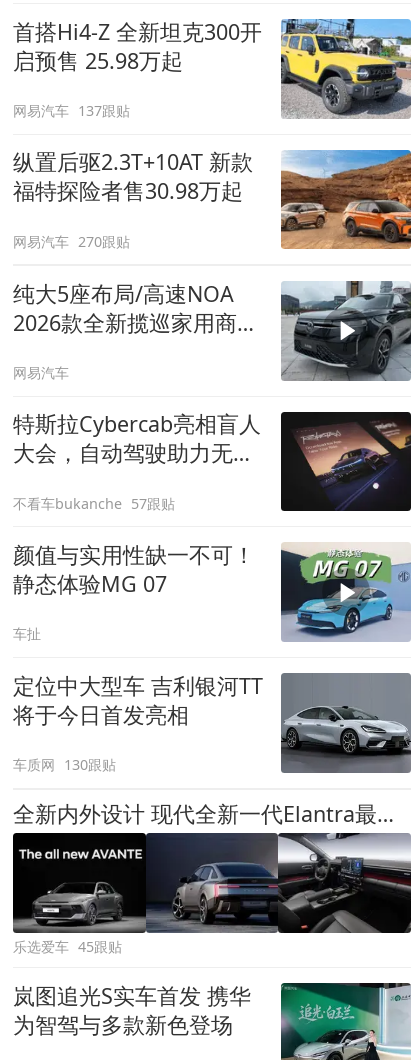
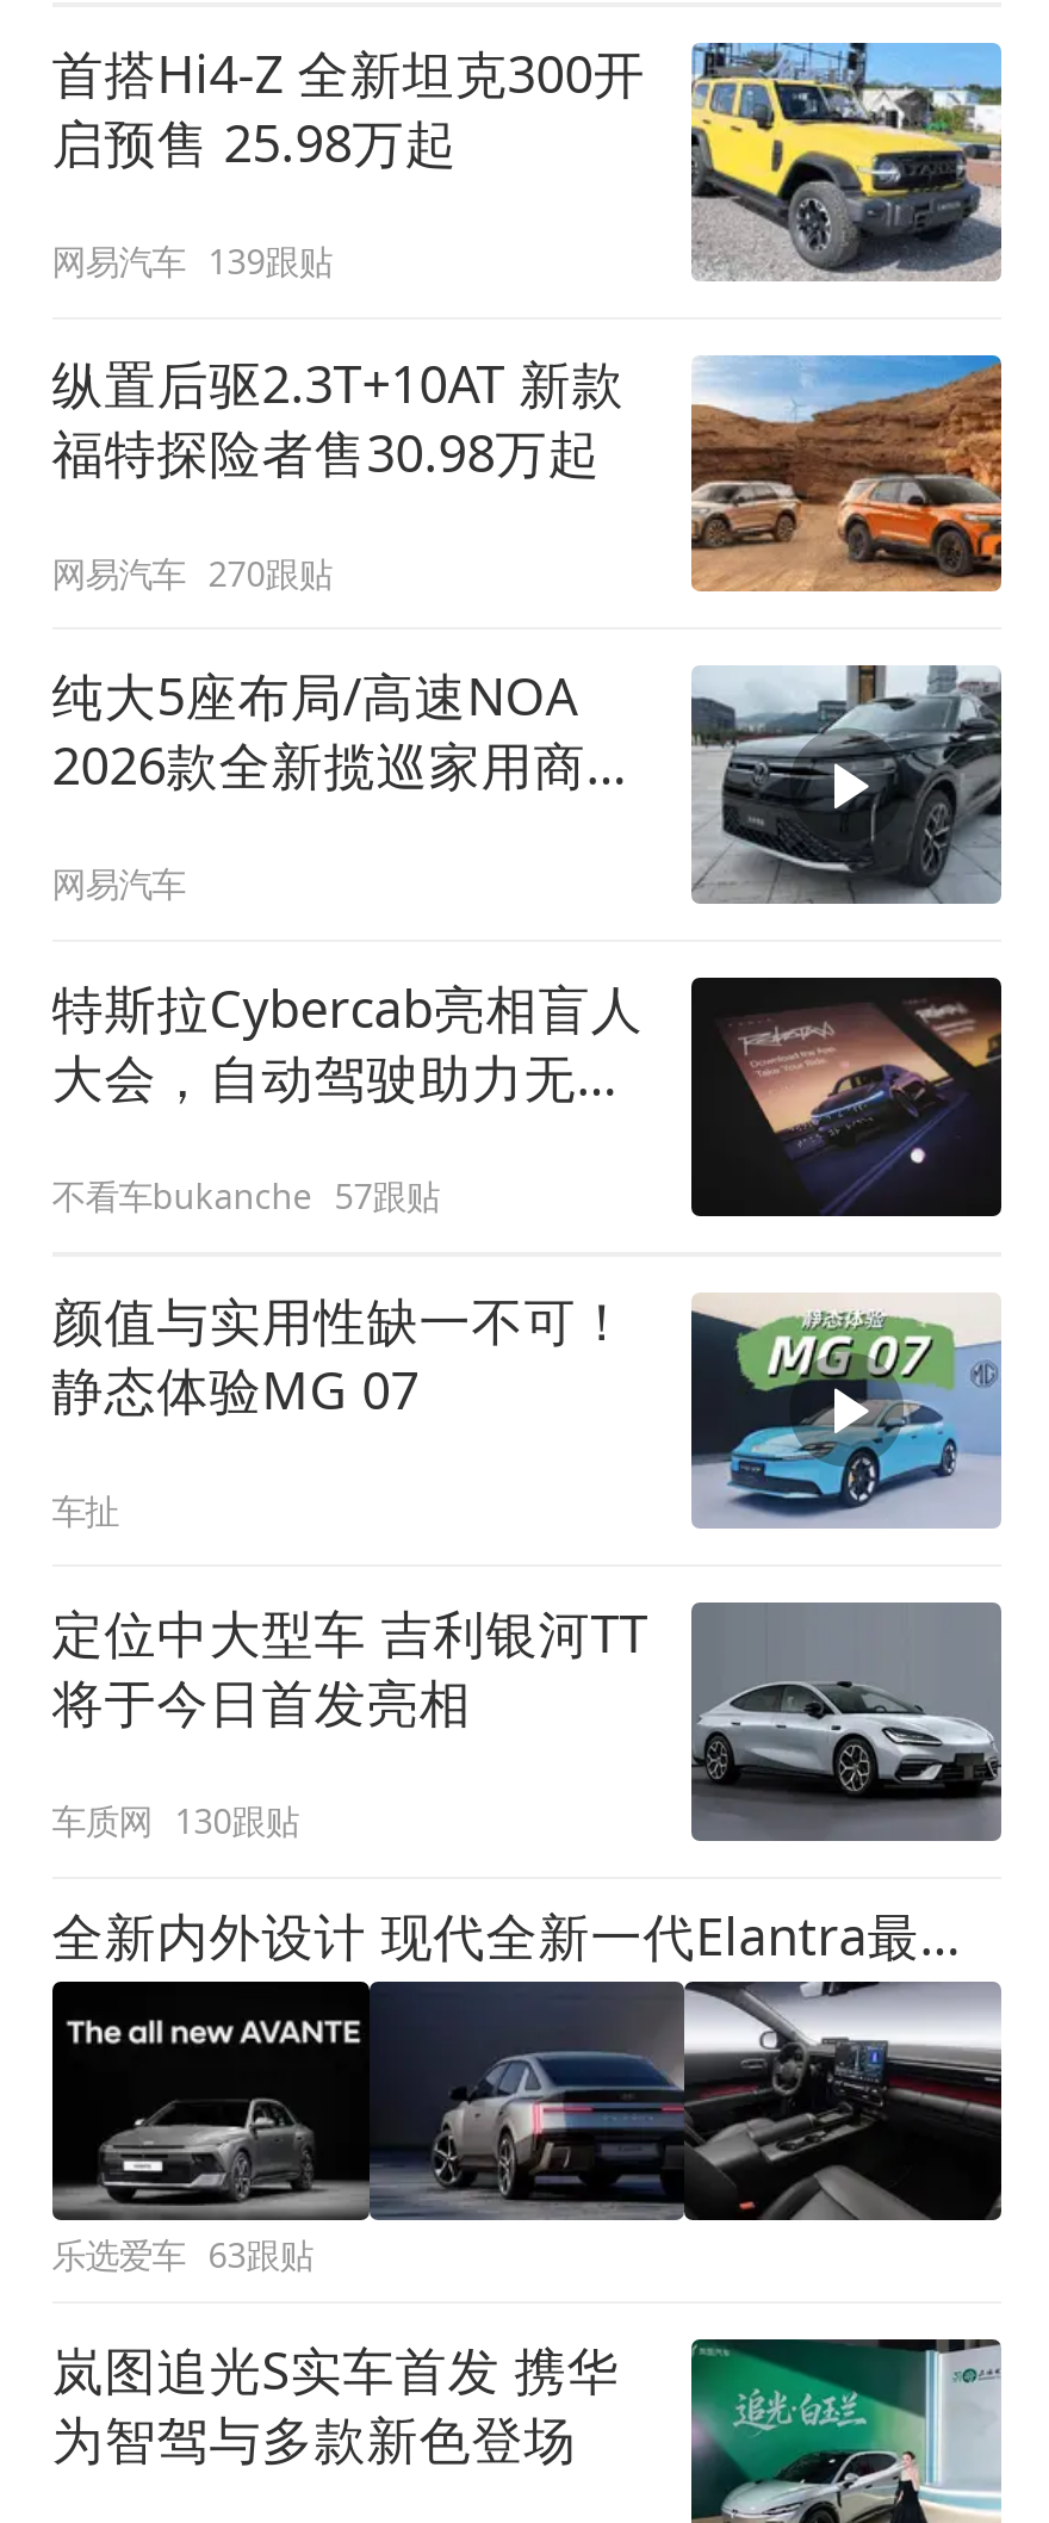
[13,101,130,120] 网易汽车 137跟贴 -> [52,238,332,284] 网易汽车 139跟贴
[13,937,122,956] 乐选爱车 45跟贴 -> [52,2231,313,2276] 乐选爱车 63跟贴

